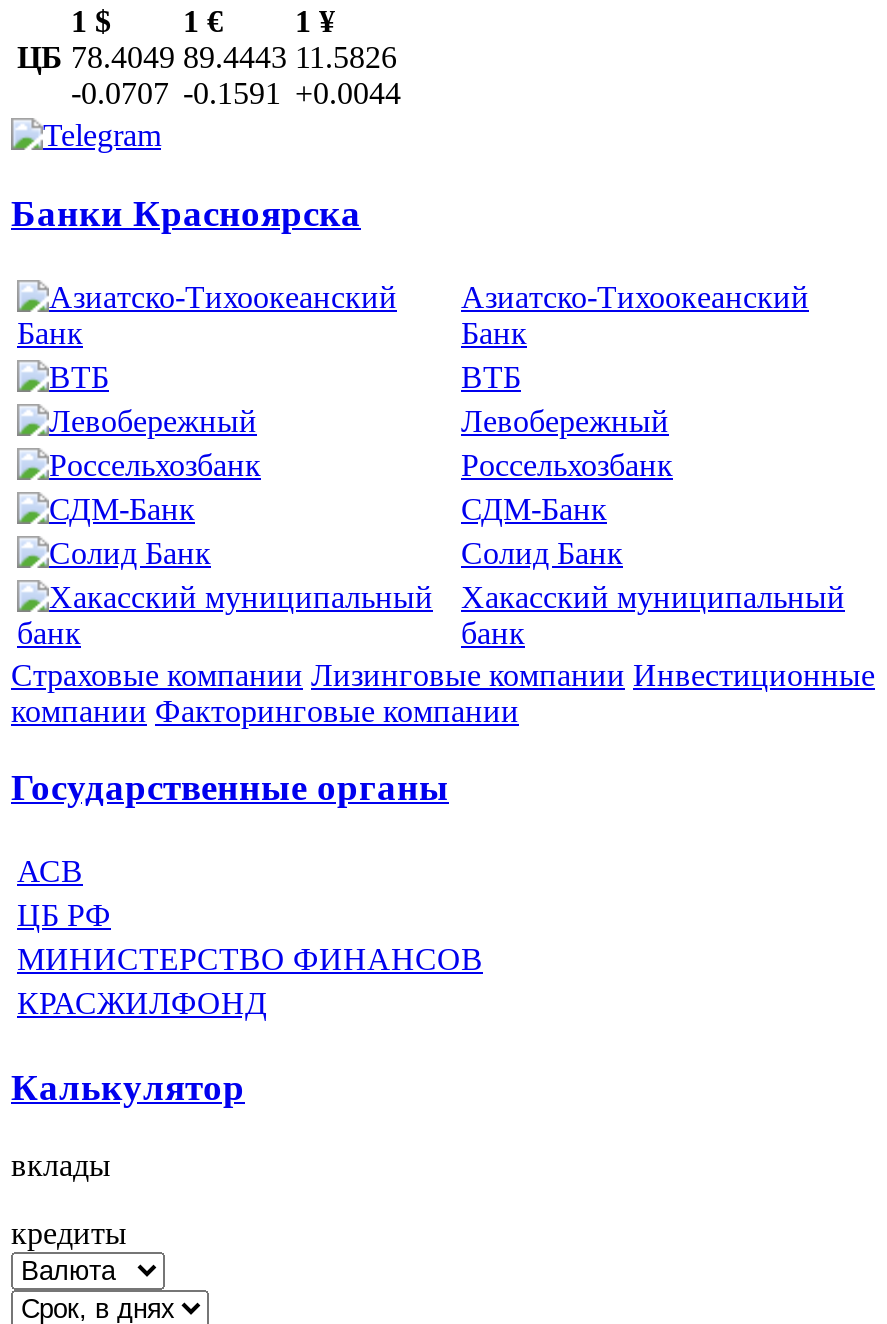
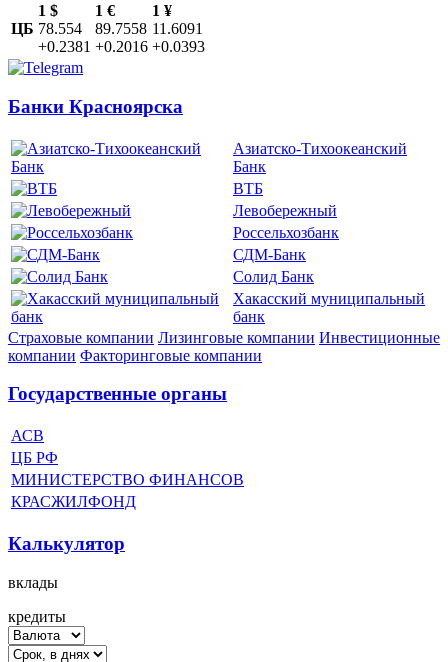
[71,40,175,74] 78.4049 -> [38,20,82,37] 78.554
[183,40,287,74] 89.4443 -> [95,20,147,37] 89.7558
[295,40,397,74] 11.5826 -> [152,20,203,37] 11.6091
[71,76,169,110] -0.0707 -> [38,38,91,55] +0.2381
[183,76,281,110] -0.1591 -> [95,38,148,55] +0.2016
[295,76,401,110] +0.0044 -> [152,38,205,55] +0.0393

